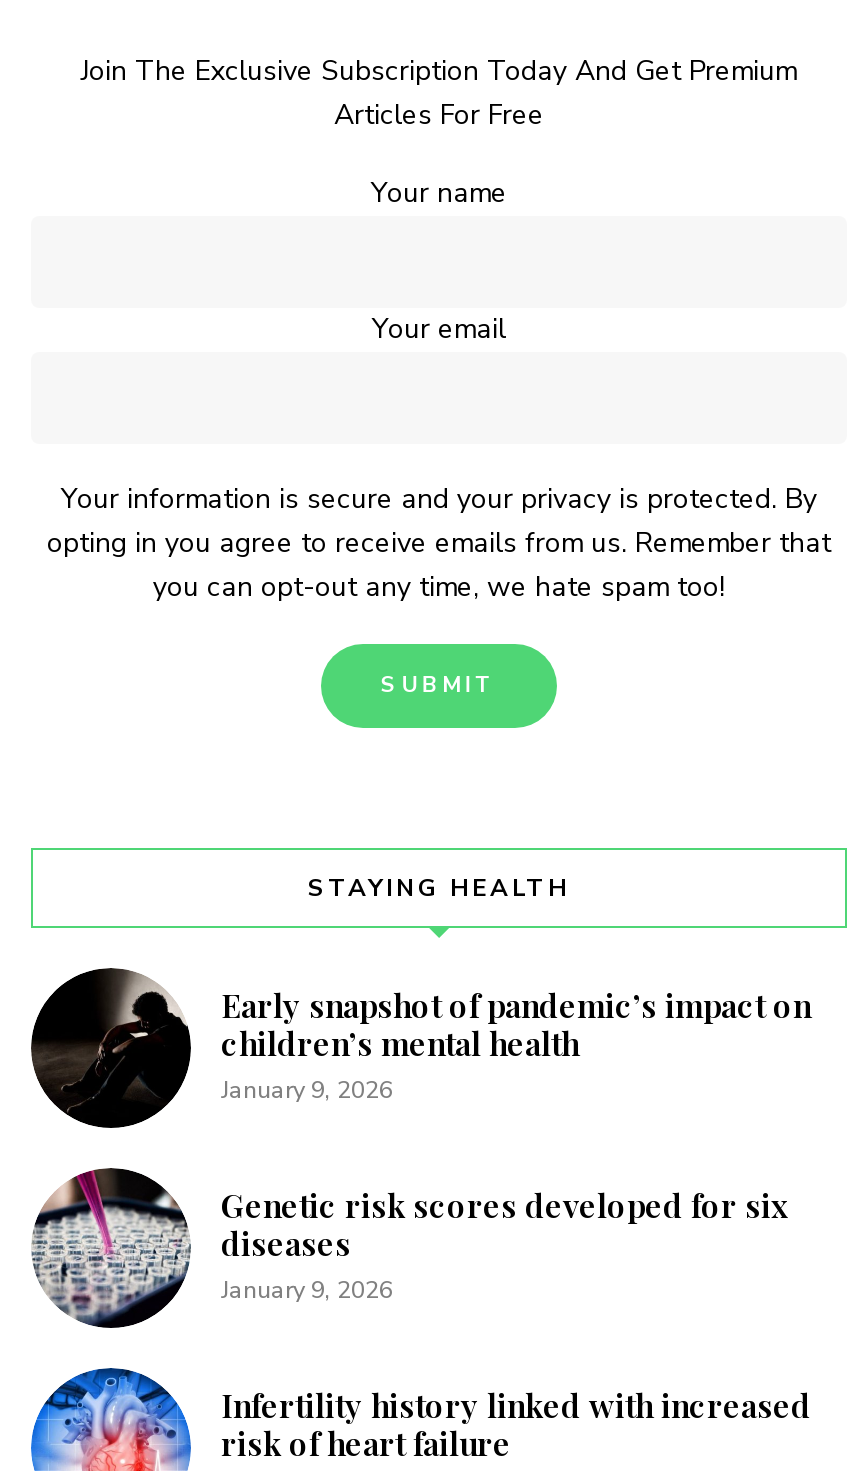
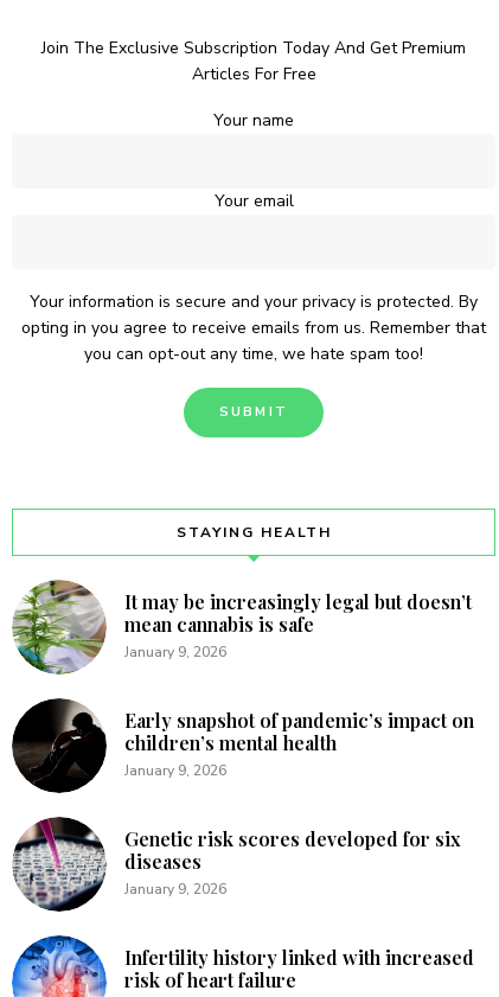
none -> [13,580,472,675] [image] | It may be increasingly legal but doesn’t | mean cannabis is safe | January 9, 2026

